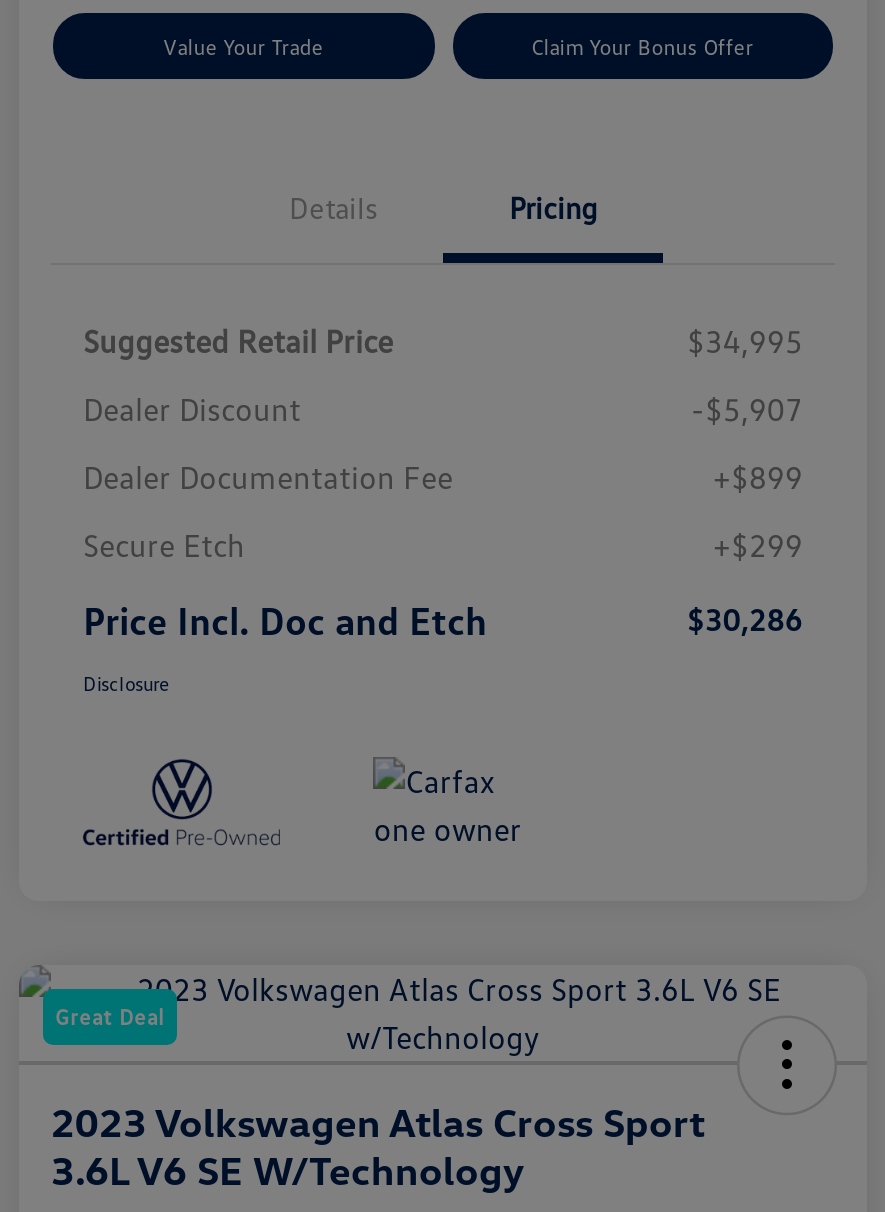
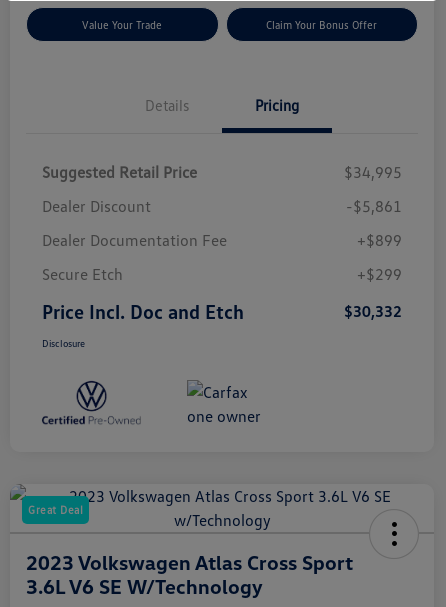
[691,389,803,429] -$5,907 -> [346,196,402,216] -$5,861
[687,599,803,639] $30,286 -> [344,301,402,321] $30,332

